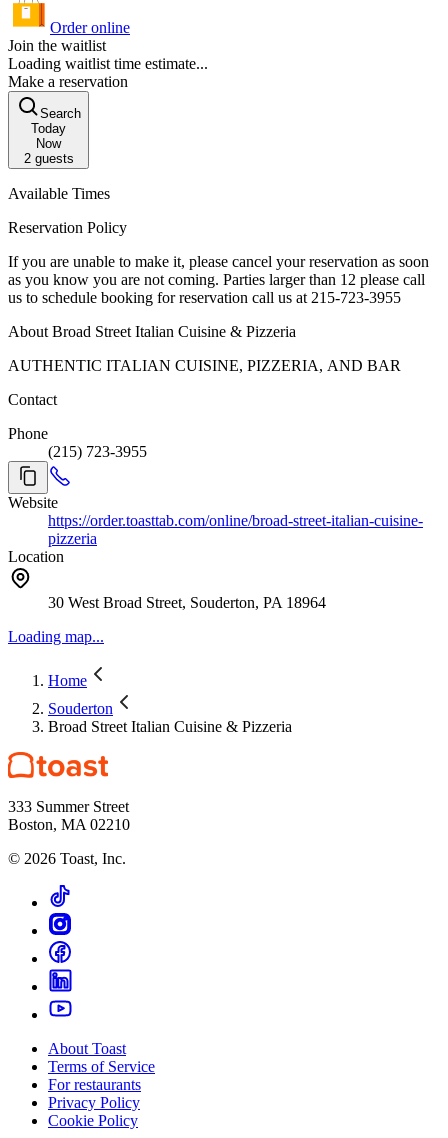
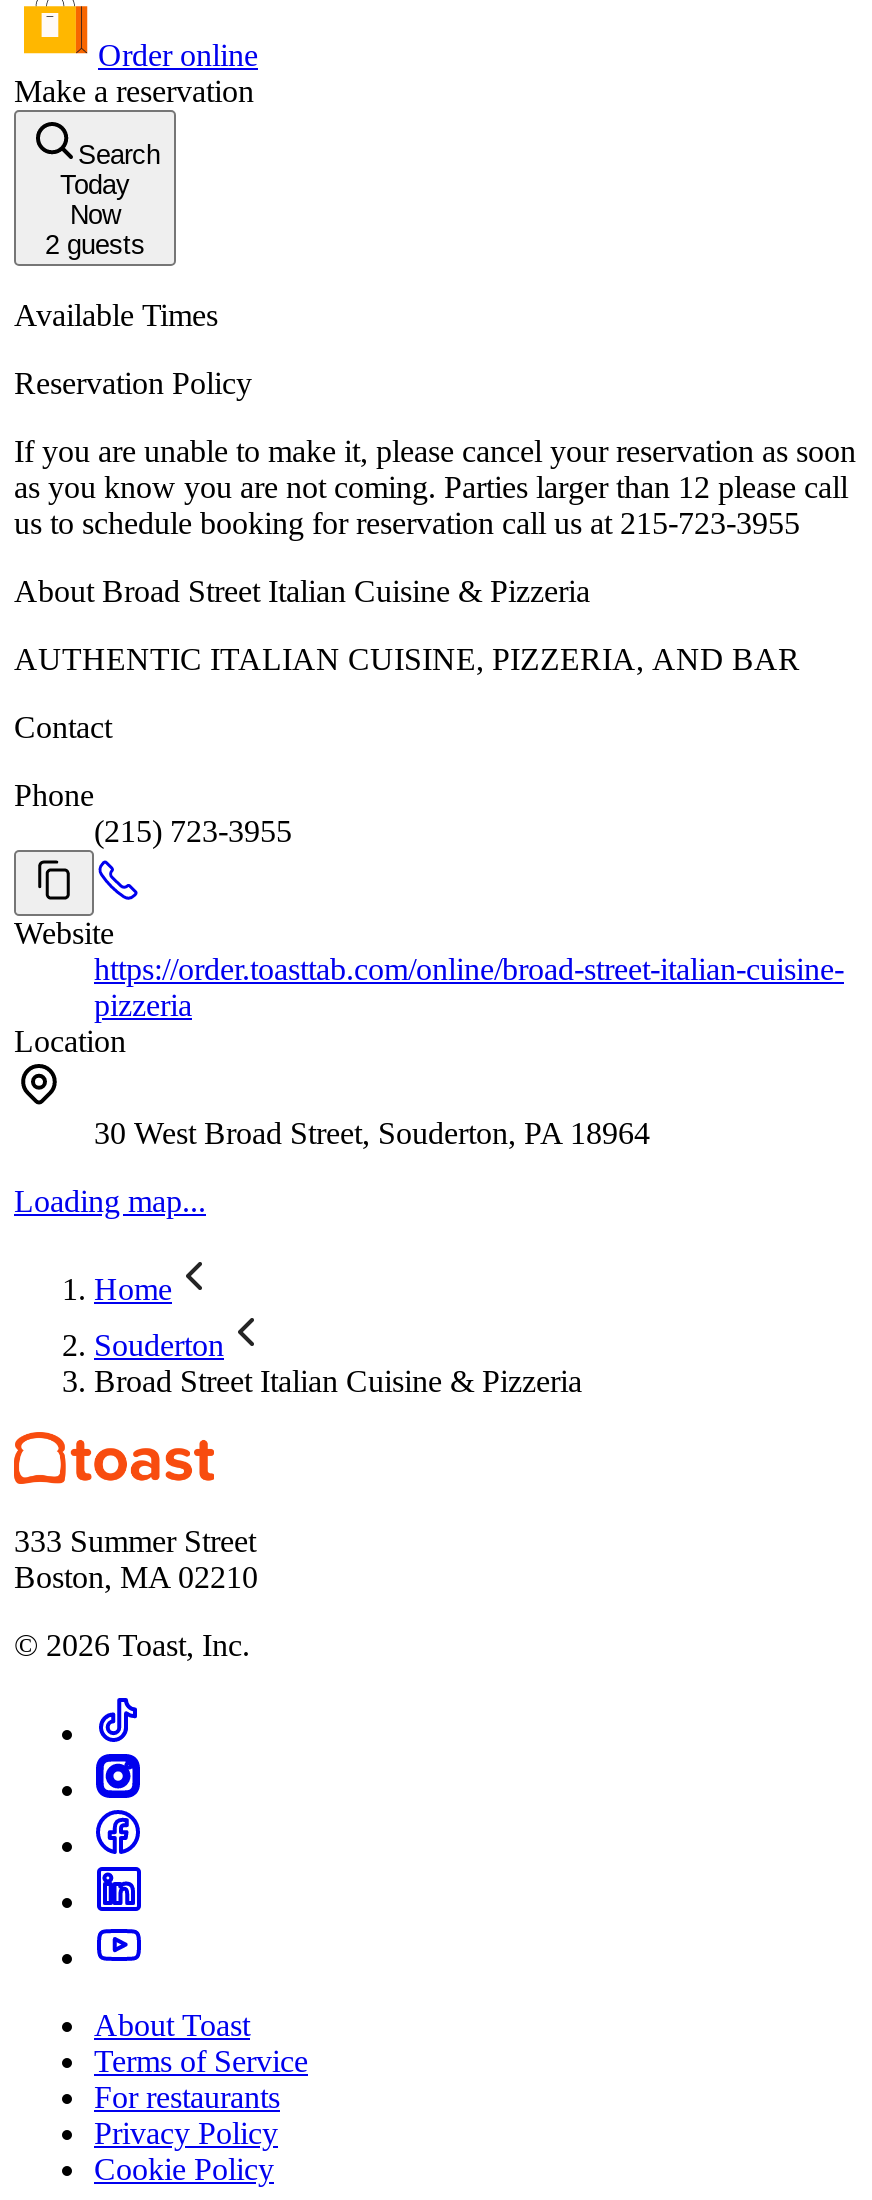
[8,37,208,72] Join the waitlist | Loading waitlist time estimate... -> none

